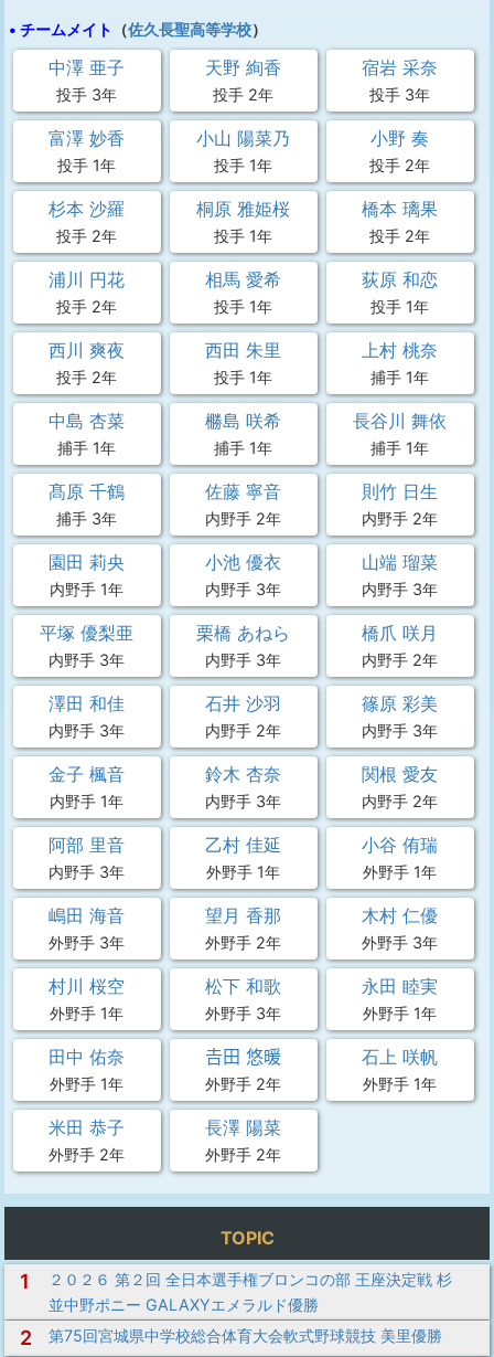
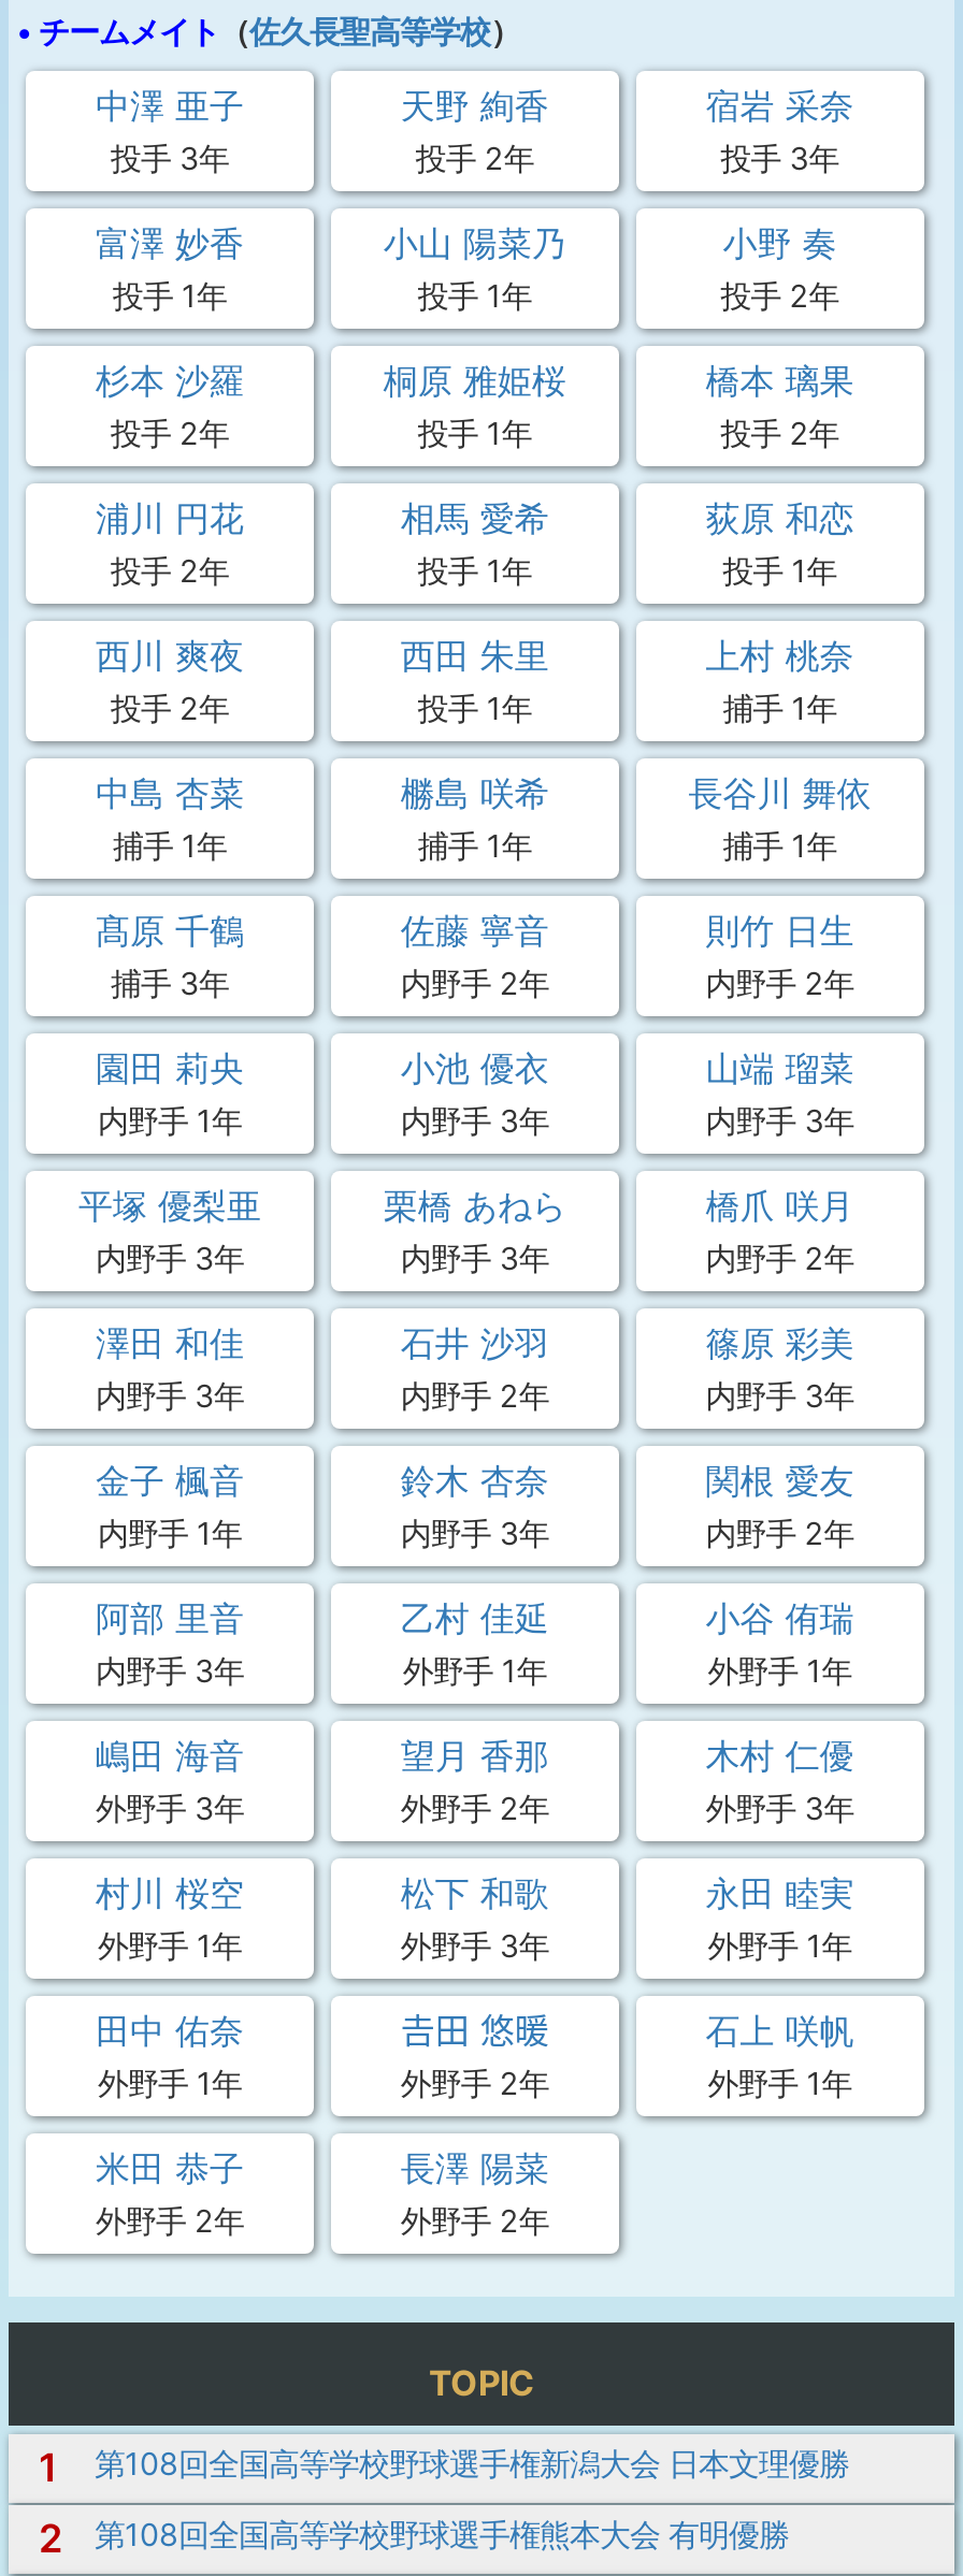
[49,1270,452,1314] ２０２６ 第２回 全日本選手権ブロンコの部 王座決定戦 杉 | 並中野ポニー GALAXYエメラルド優勝 -> [95,2445,849,2481] 第108回全国高等学校野球選手権新潟大会 日本文理優勝
[49,1326,442,1345] 第75回宮城県中学校総合体育大会軟式野球競技 美里優勝 -> [95,2516,789,2552] 第108回全国高等学校野球選手権熊本大会 有明優勝

